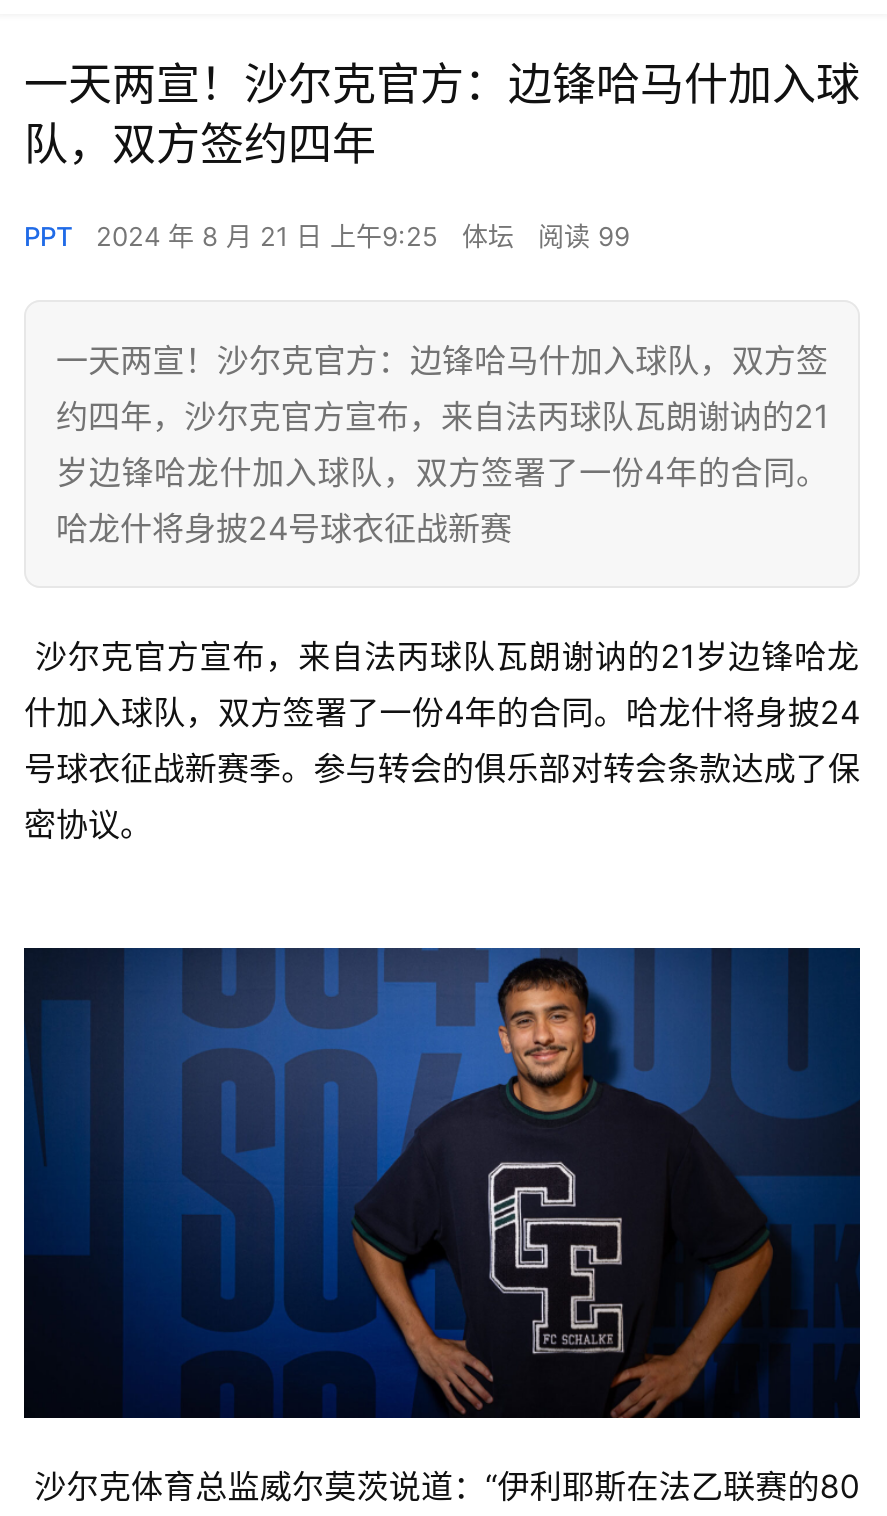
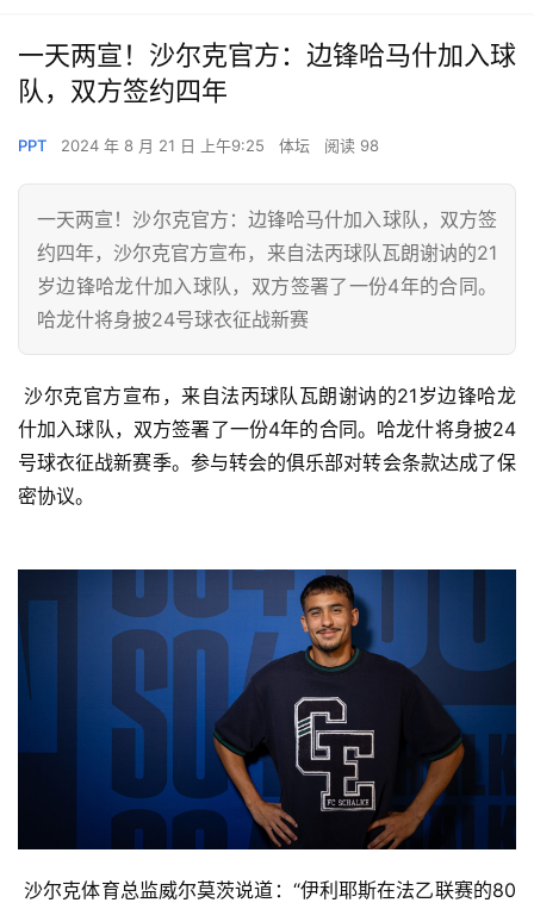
[24,220,630,252] PPT 2024 年 8 月 21 日 上午9:25 体坛 阅读 99 -> [18,136,379,155] PPT 2024 年 8 月 21 日 上午9:25 体坛 阅读 98

